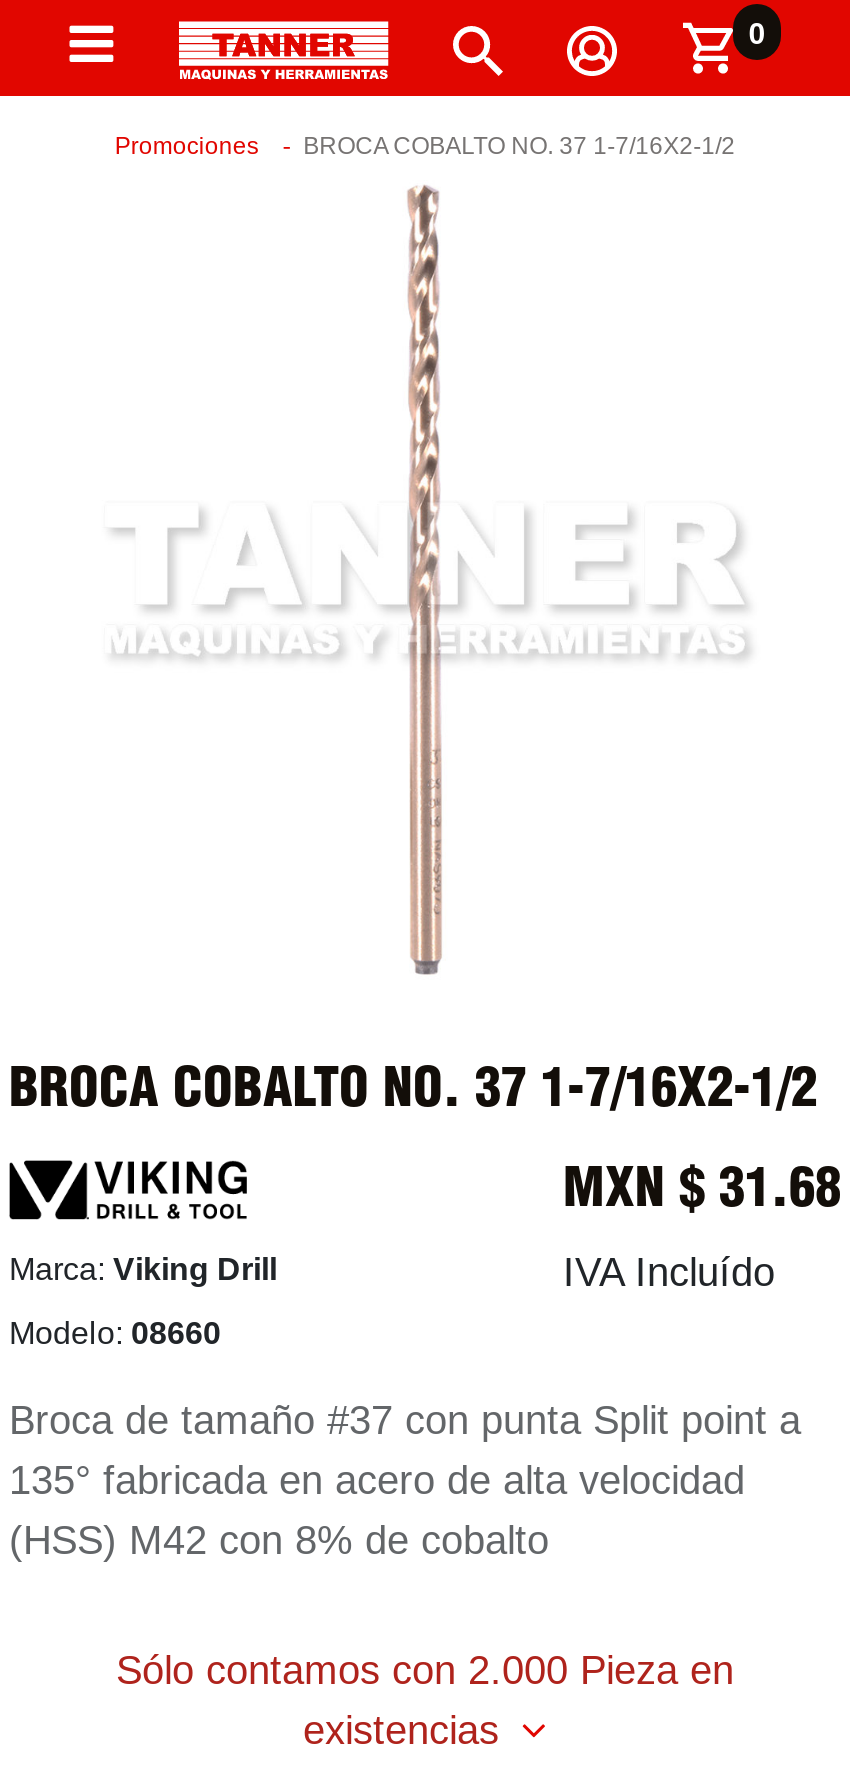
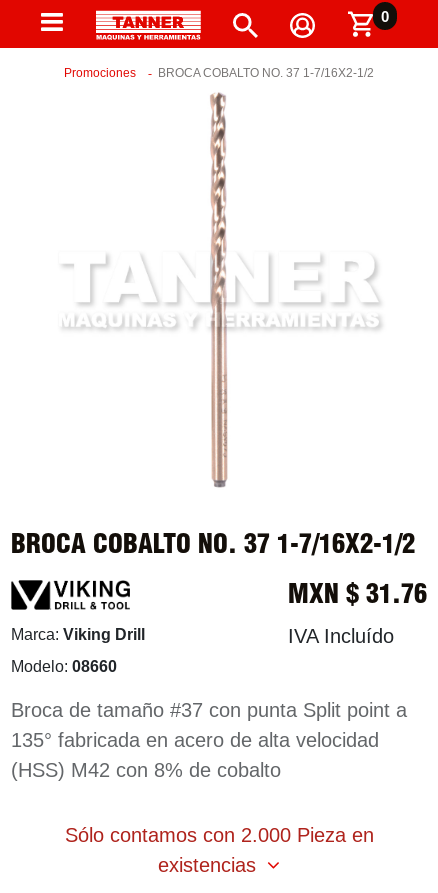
[563,1165,841,1215] MXN $31.68 -> [288,583,427,608] MXN $31.76

